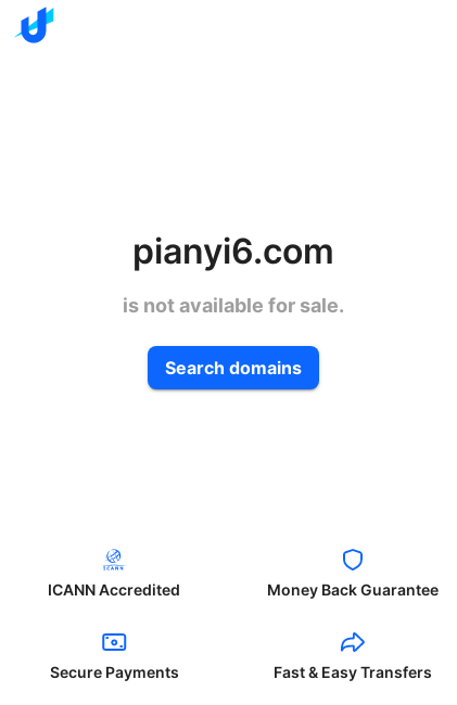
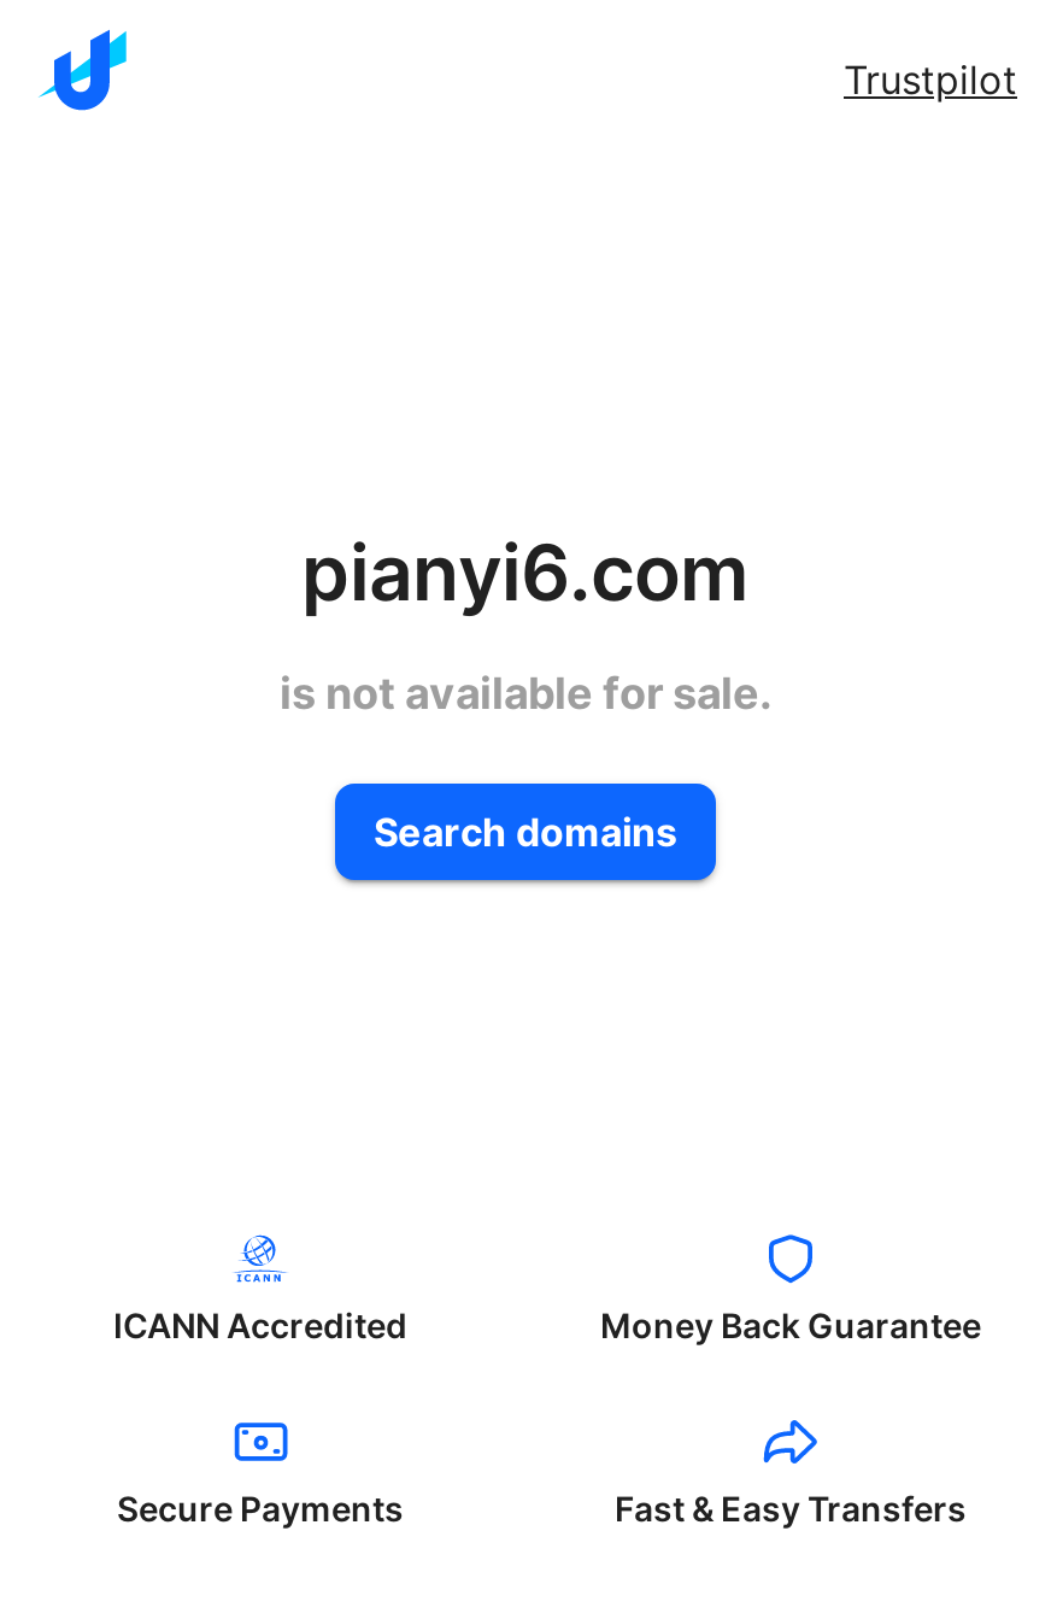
none -> [844,55,1017,104] Trustpilot

